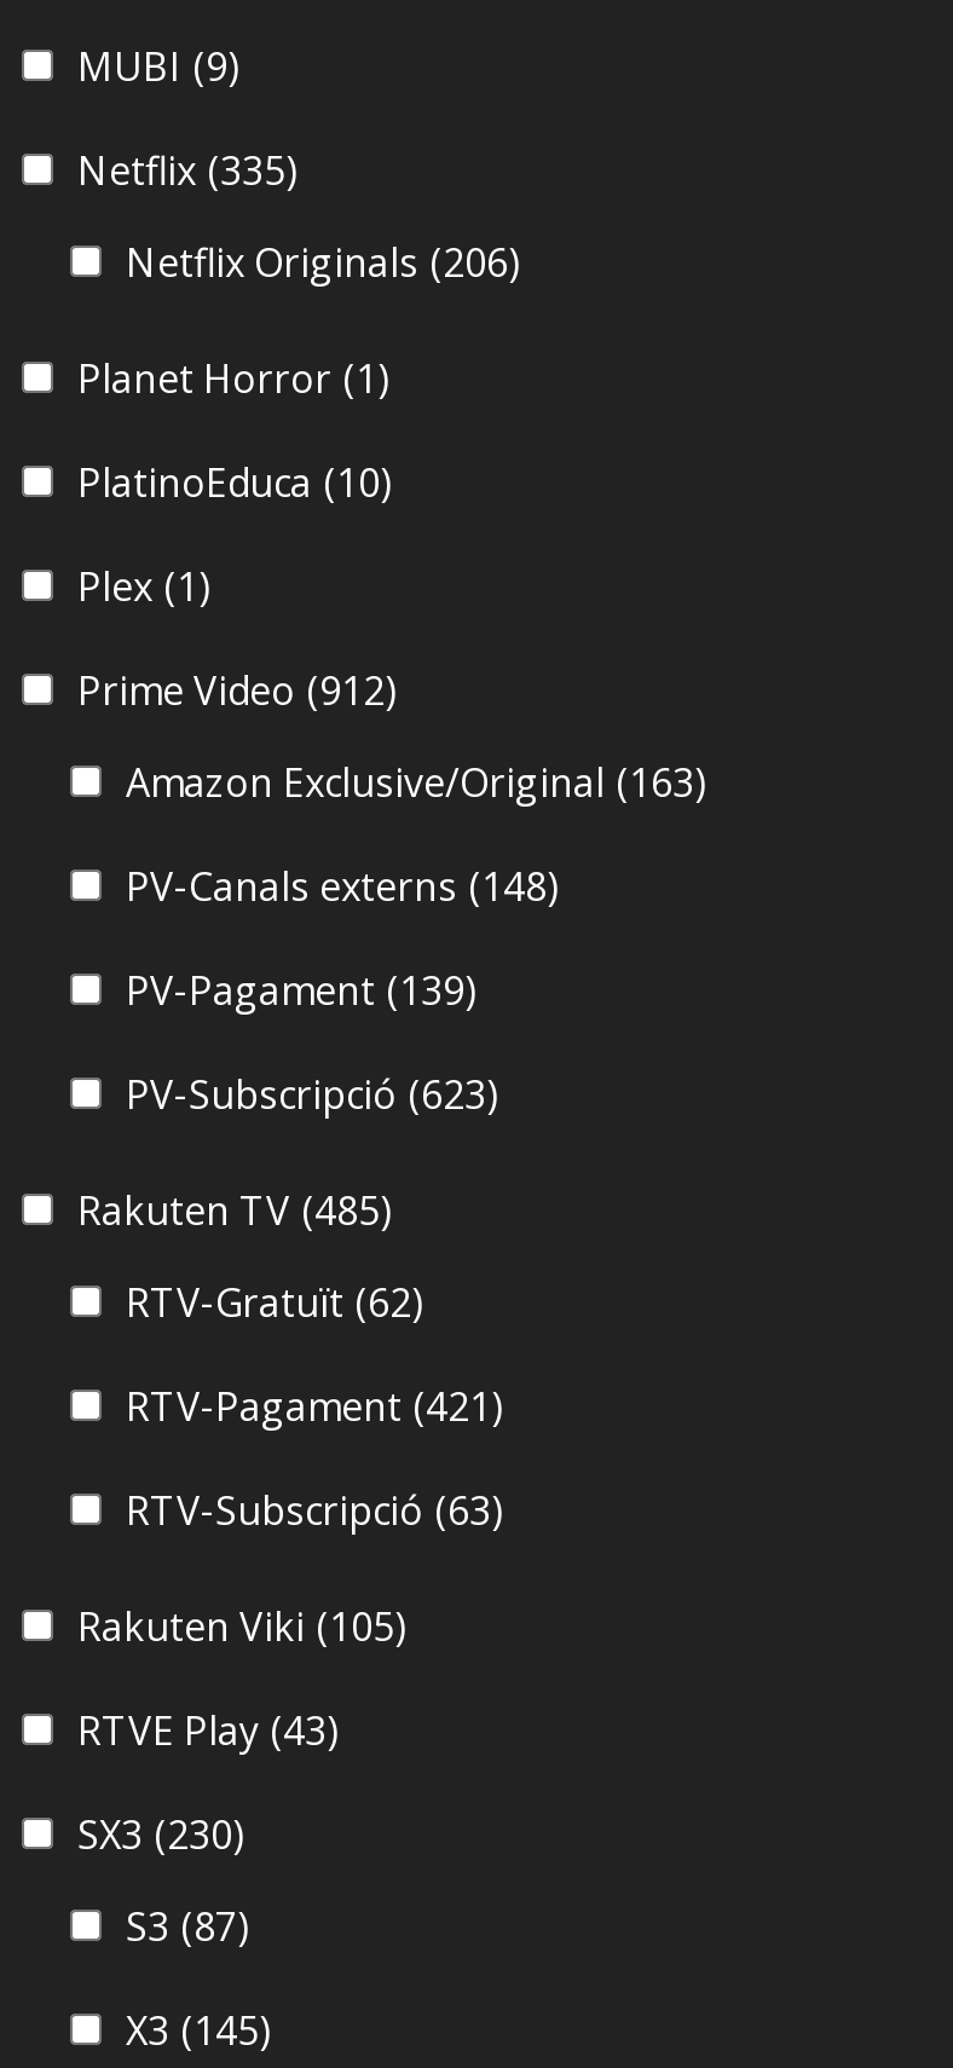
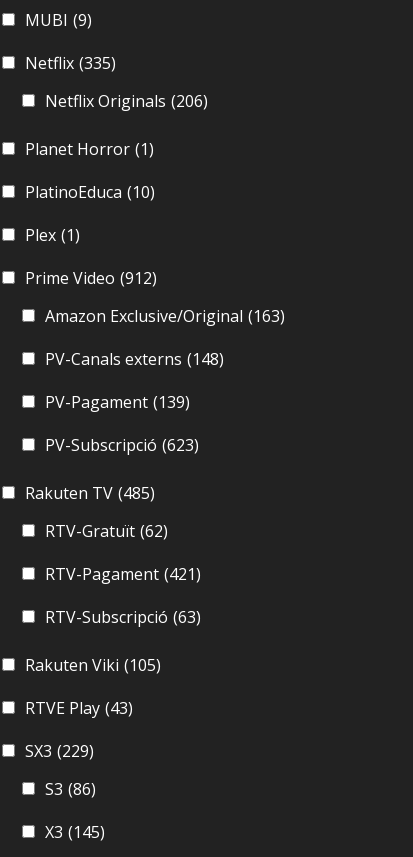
[77,1808,244,1861] SX3 (230) -> [25,740,94,762] SX3 (229)
[126,1900,249,1953] S3 (87) -> [45,778,96,800] S3 (86)

